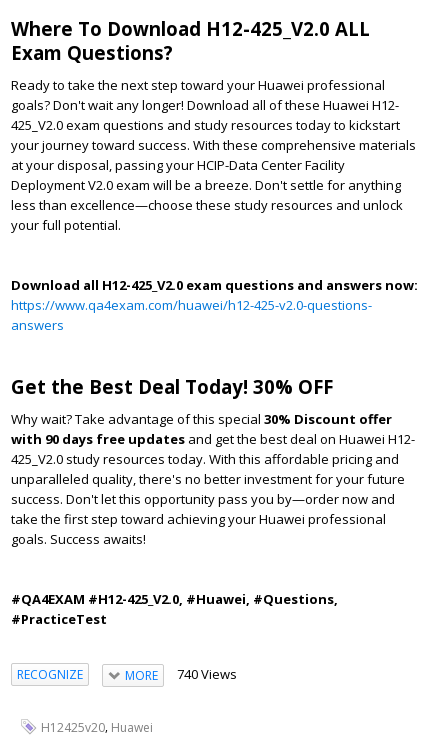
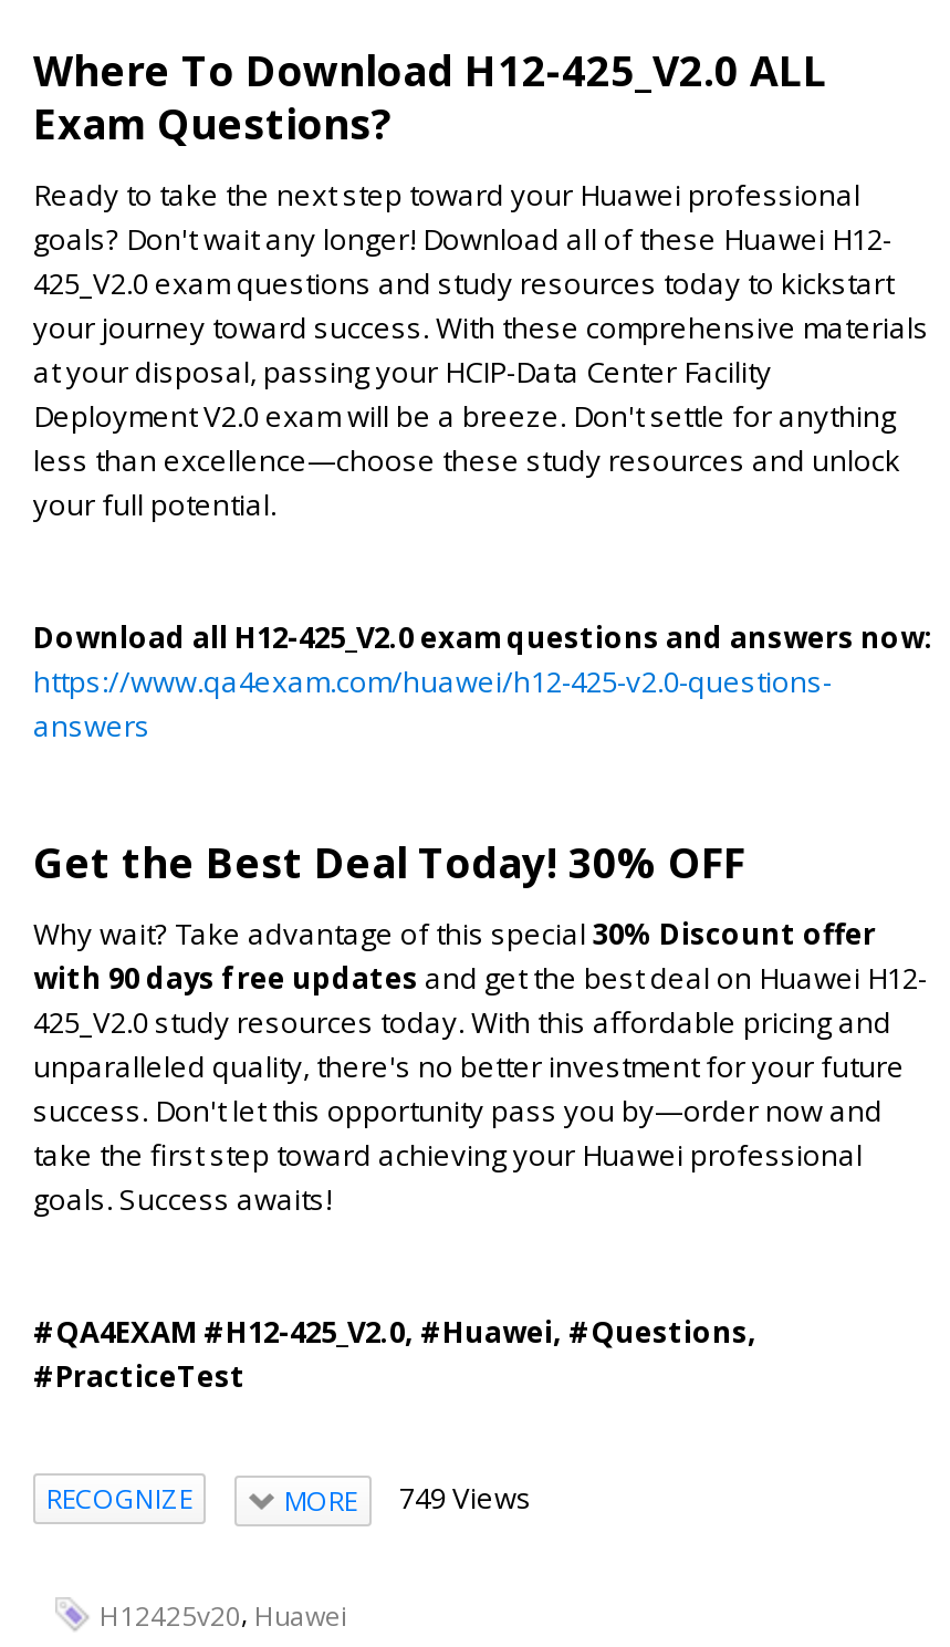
[124,665,236,684] MORE 740 Views -> [284,1477,532,1519] MORE 749 Views

